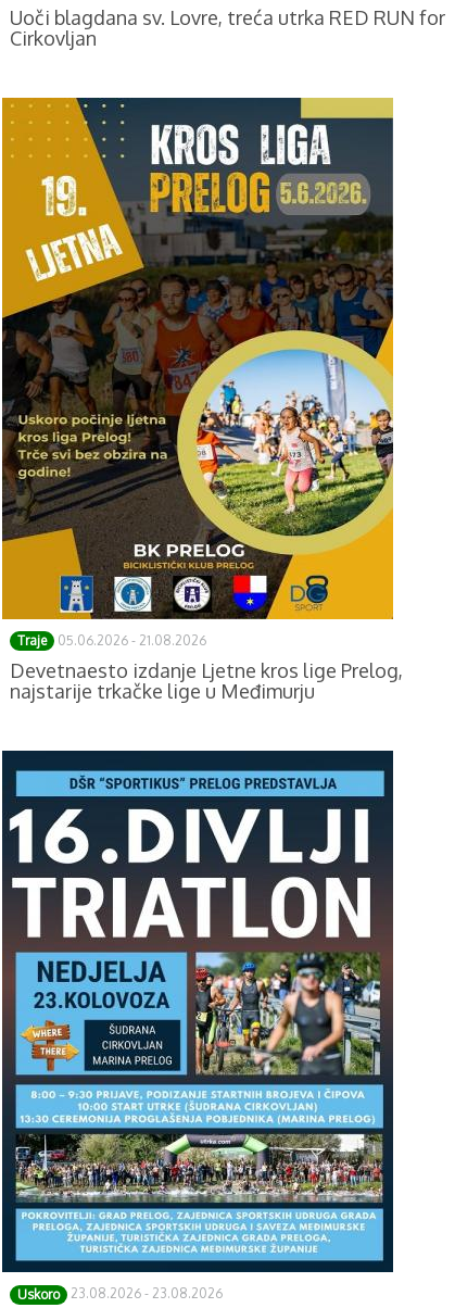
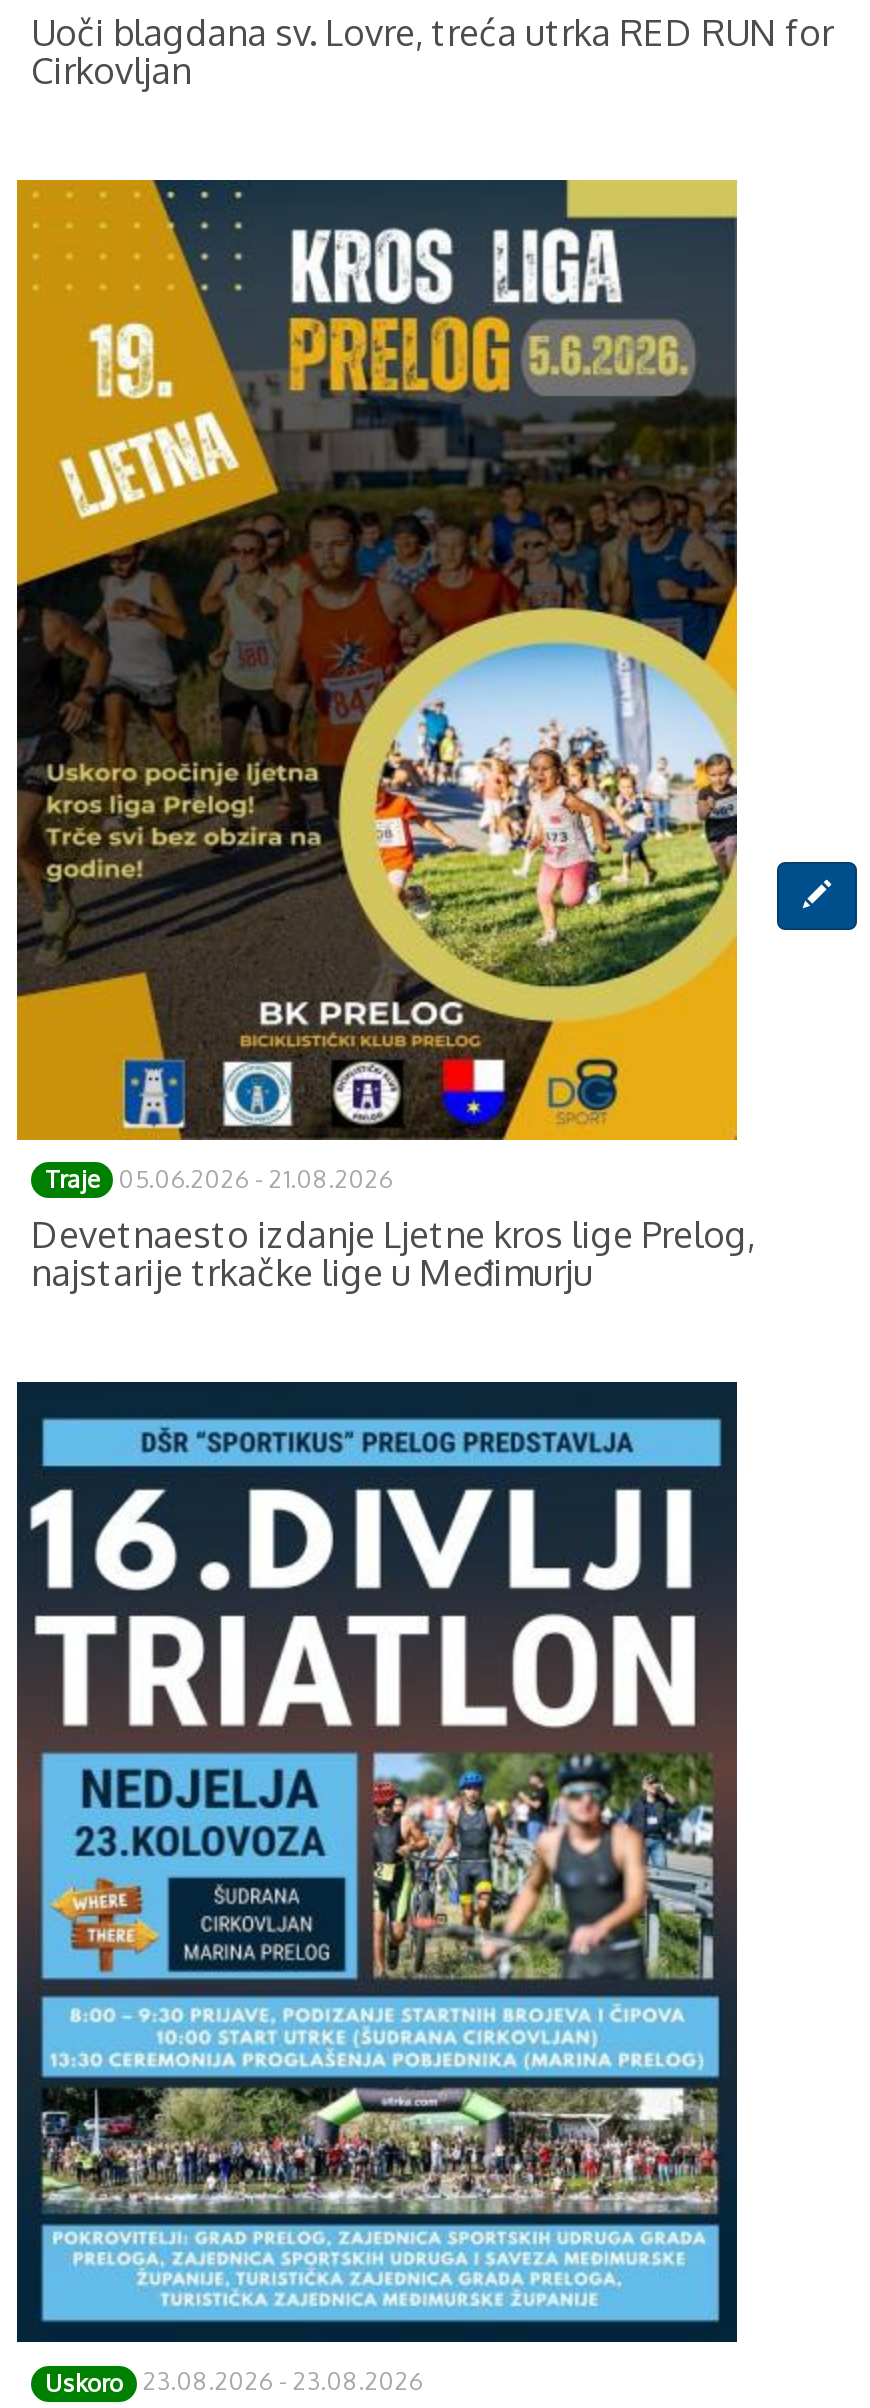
none -> [775,860,859,932] [image]

